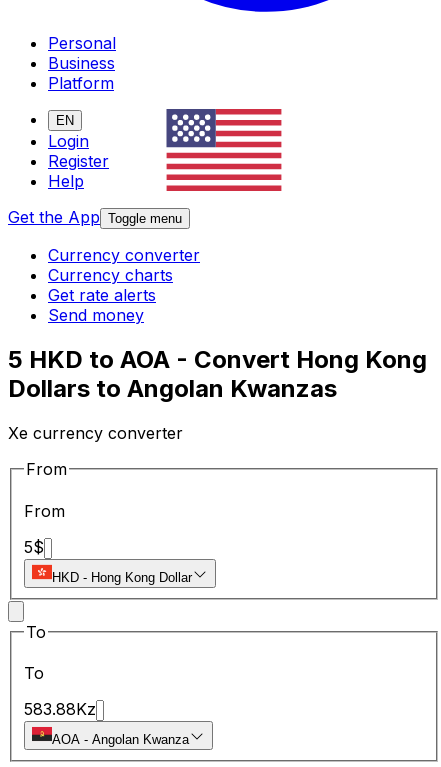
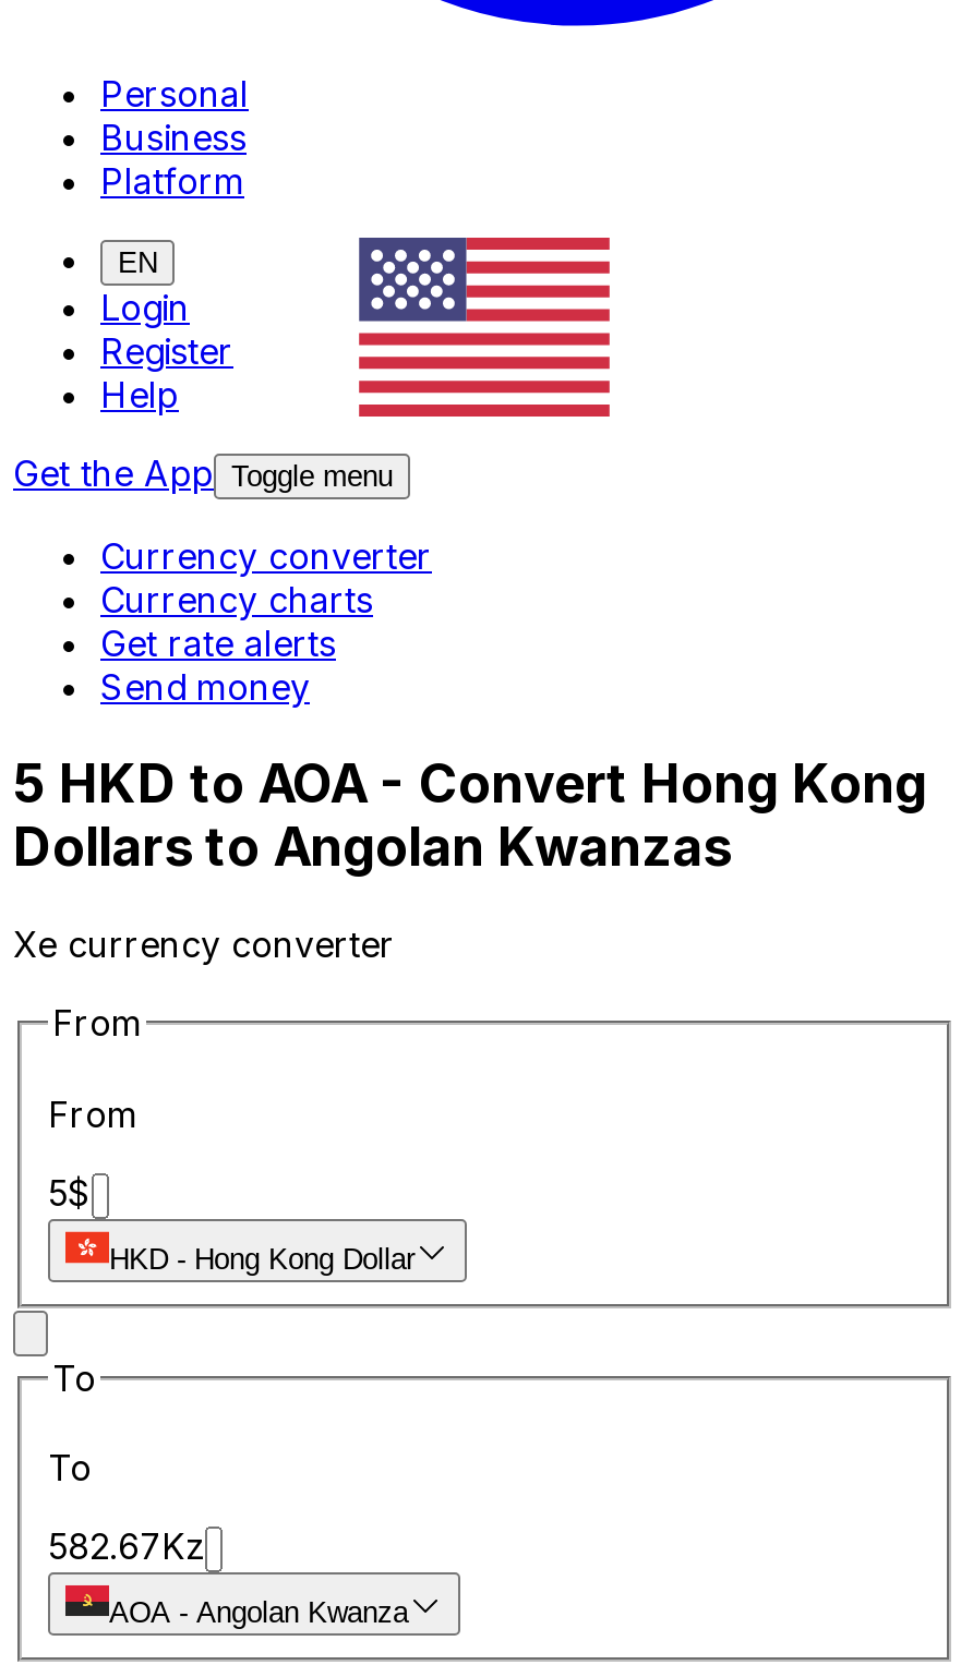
[24,699,96,719] 583.88Kz -> [48,1525,205,1569] 582.67Kz

